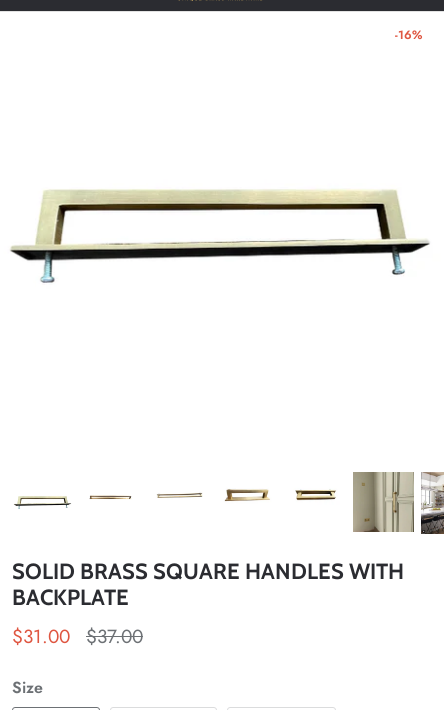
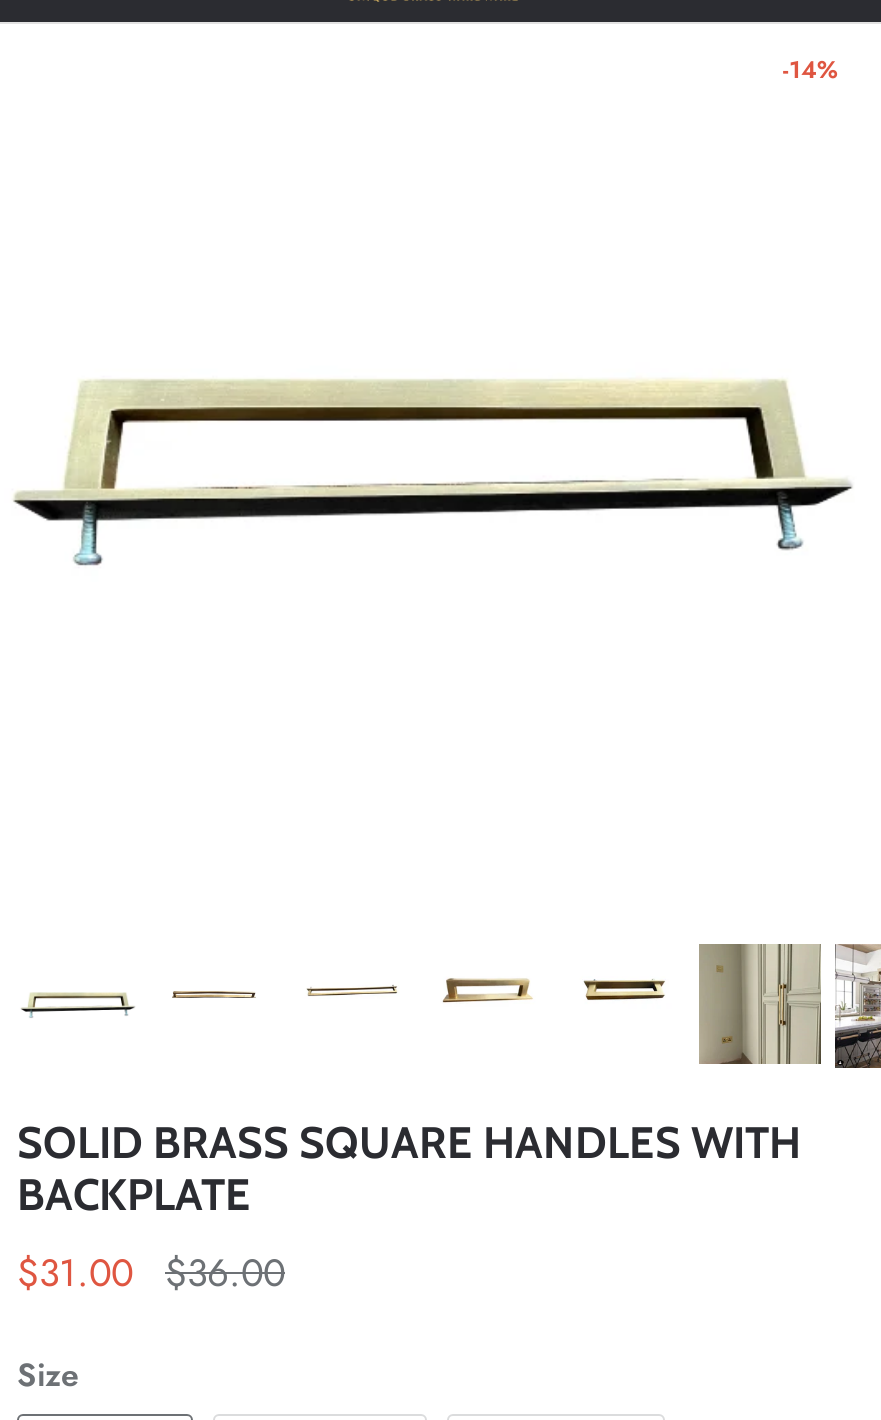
[395,26,422,44] -16% -> [783,52,837,88] -14%
[12,623,143,650] $31.00 $37.00 -> [17,1245,285,1299] $31.00 $36.00

